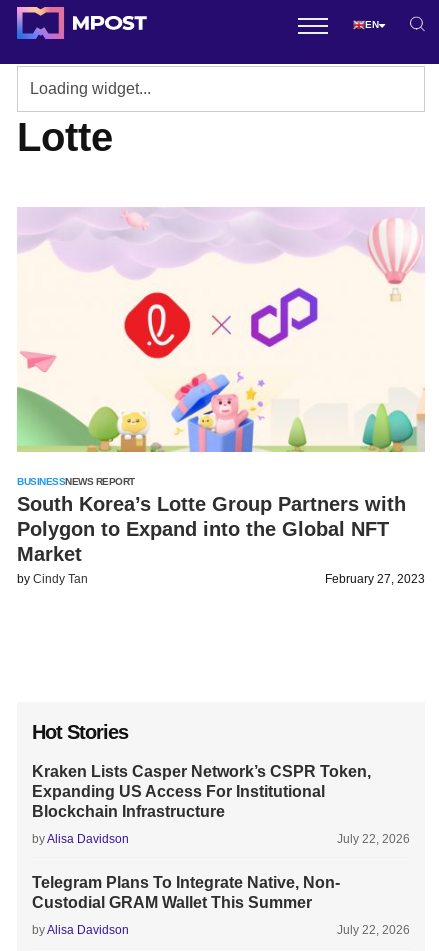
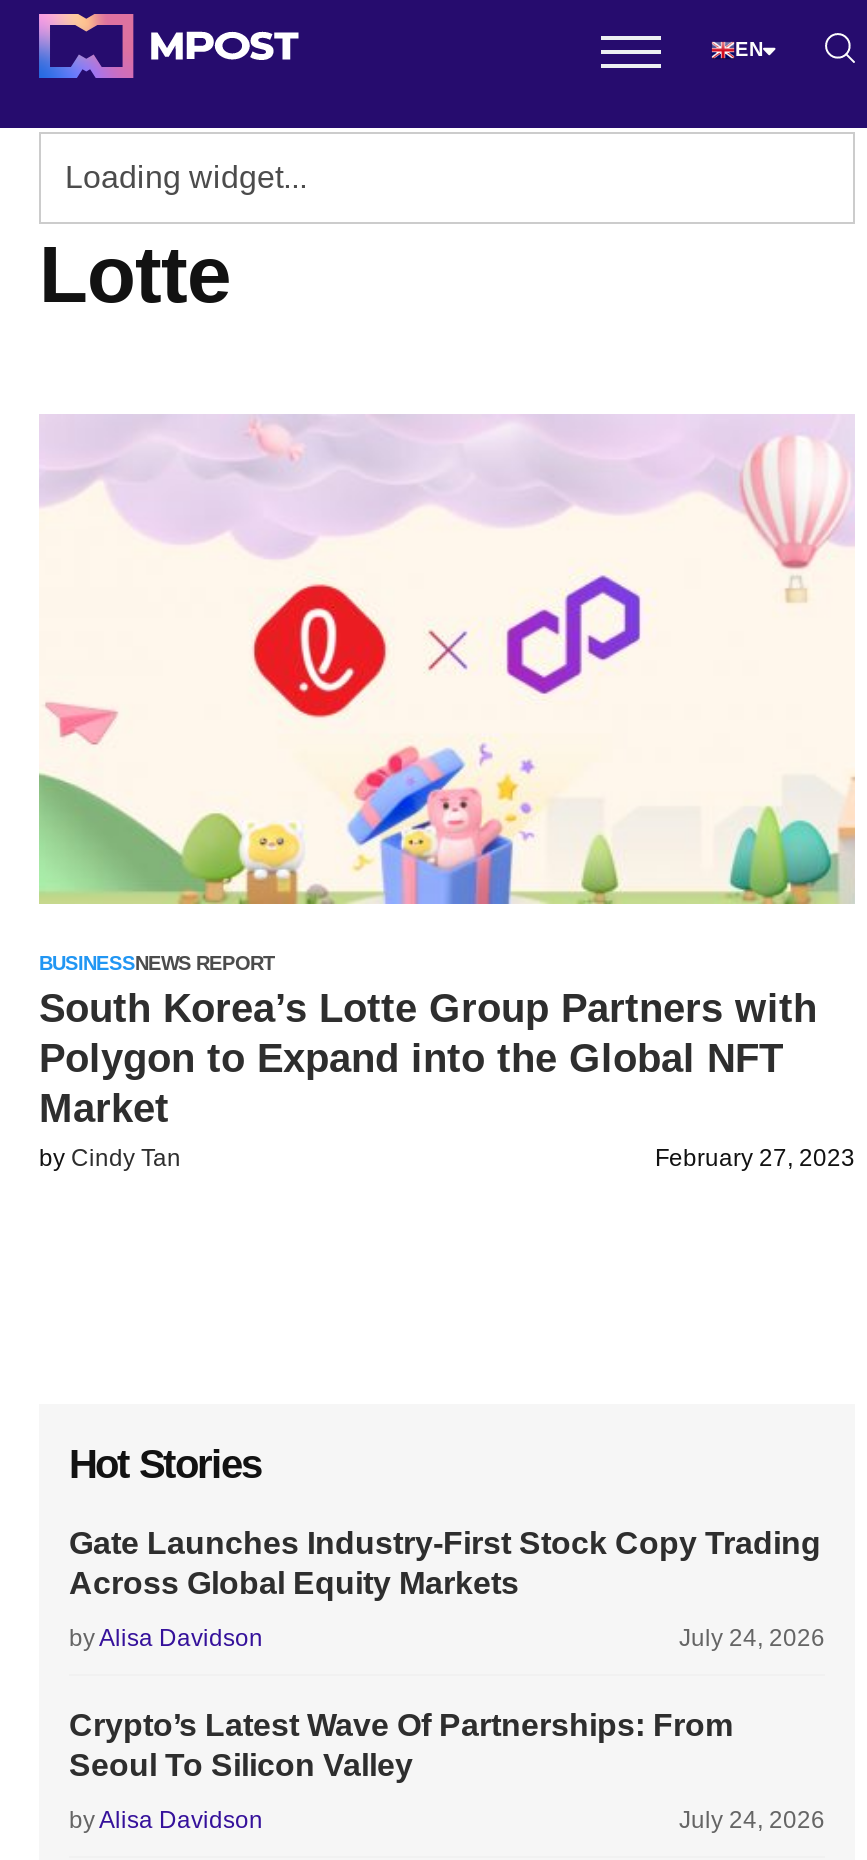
[32,763,371,820] Kraken Lists Casper Network’s CSPR Token, | Expanding US Access For Institutional | Blockchain Infrastructure -> [69,1526,821,1600] Gate Launches Industry-First Stock Copy Trading | Across Global Equity Markets
[337,832,410,846] July 22, 2026 -> [679,1624,825,1652] July 24, 2026
[32,874,340,911] Telegram Plans To Integrate Native, Non- | Custodial GRAM Wallet This Summer -> [69,1708,733,1782] Crypto’s Latest Wave Of Partnerships: From | Seoul To Silicon Valley
[337,923,410,937] July 22, 2026 -> [679,1806,825,1834] July 24, 2026

